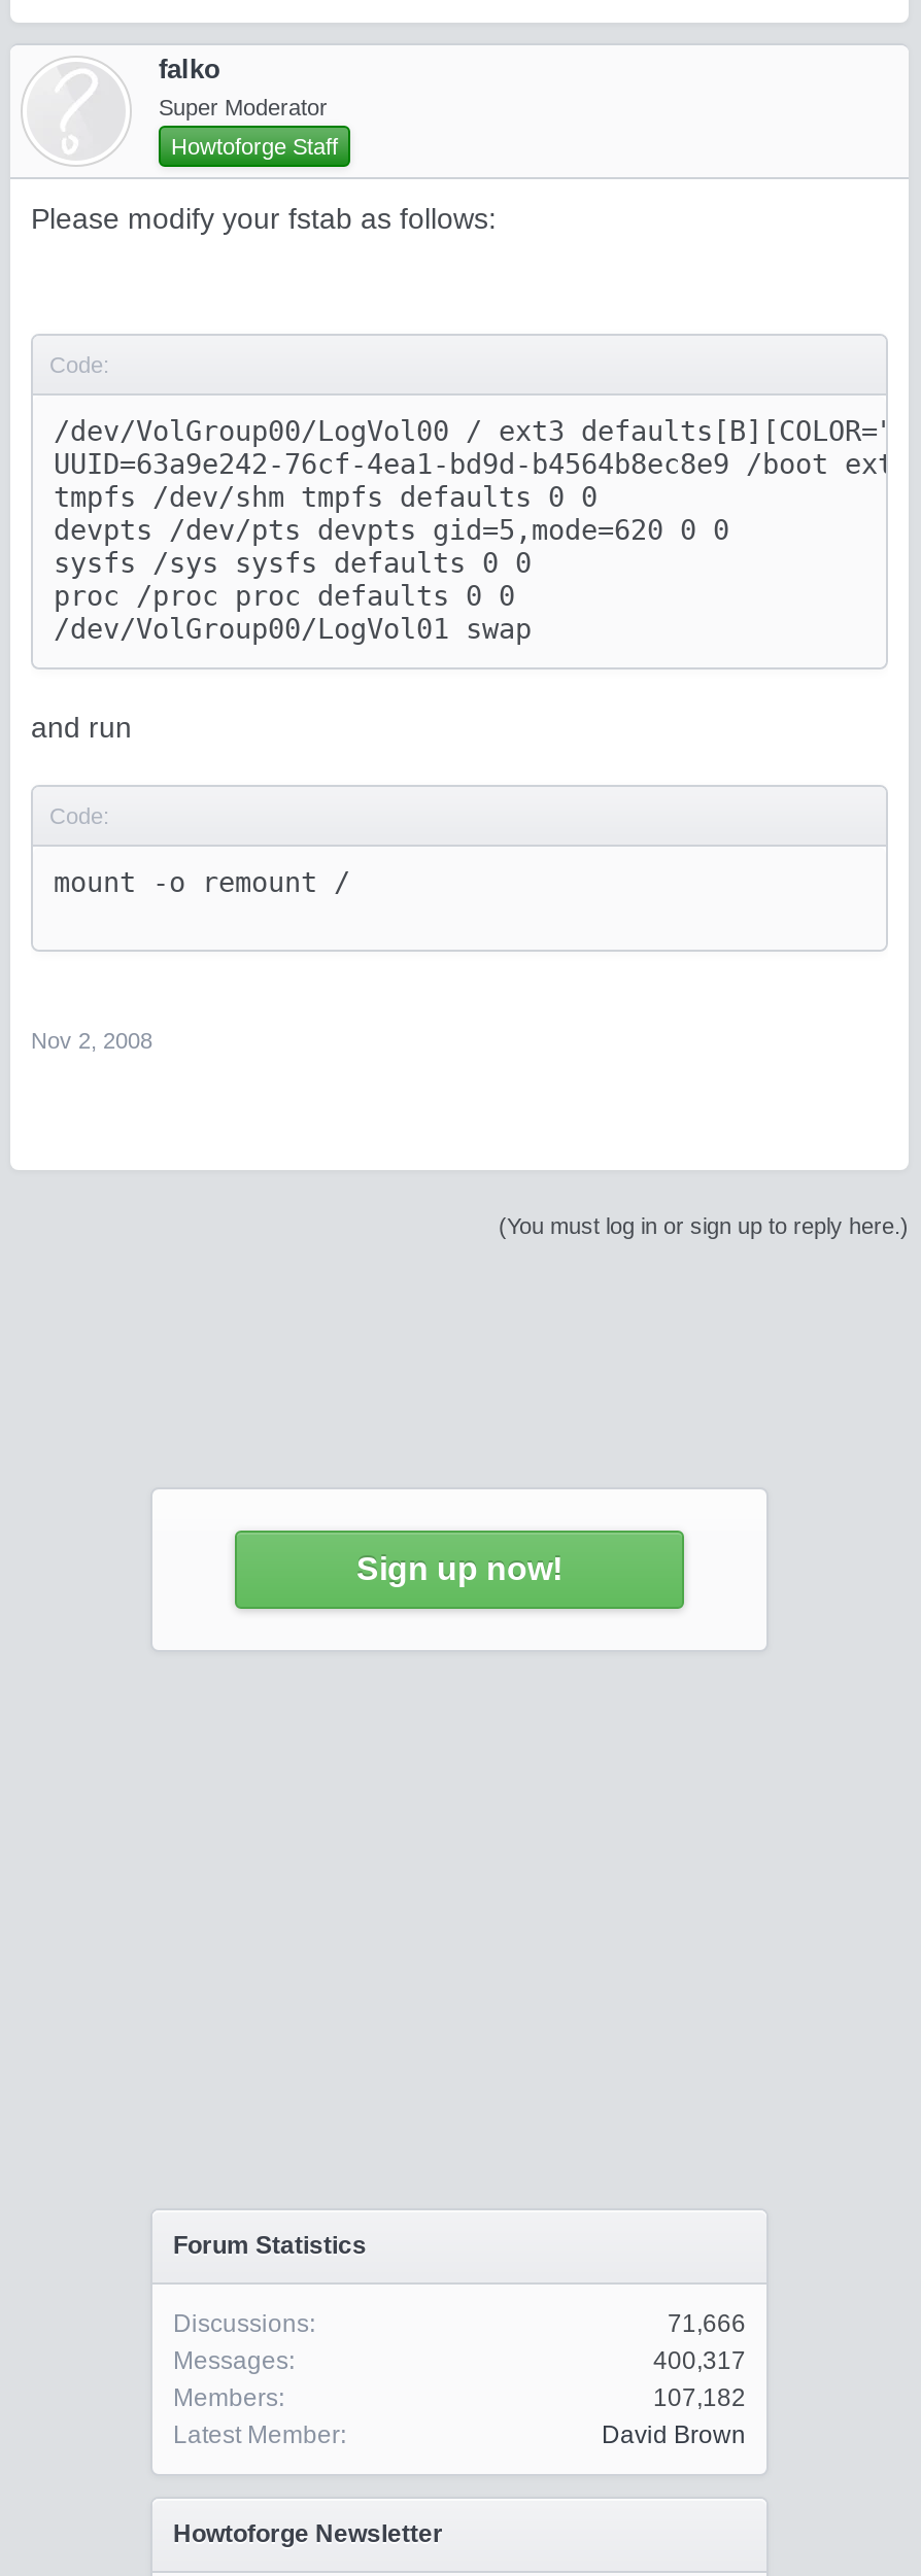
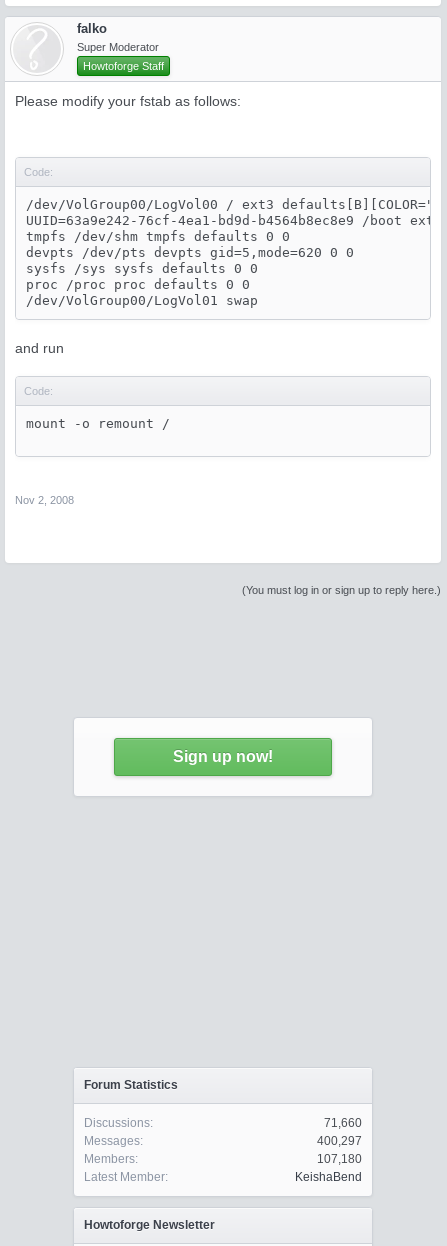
[668,2309,746,2338] 71,666 -> [324,1116,362,1130] 71,660
[653,2346,746,2375] 400,317 -> [317,1134,362,1148] 400,297
[653,2383,746,2412] 107,182 -> [317,1152,362,1166] 107,180
[602,2420,746,2449] David Brown -> [295,1170,362,1184] KeishaBend

